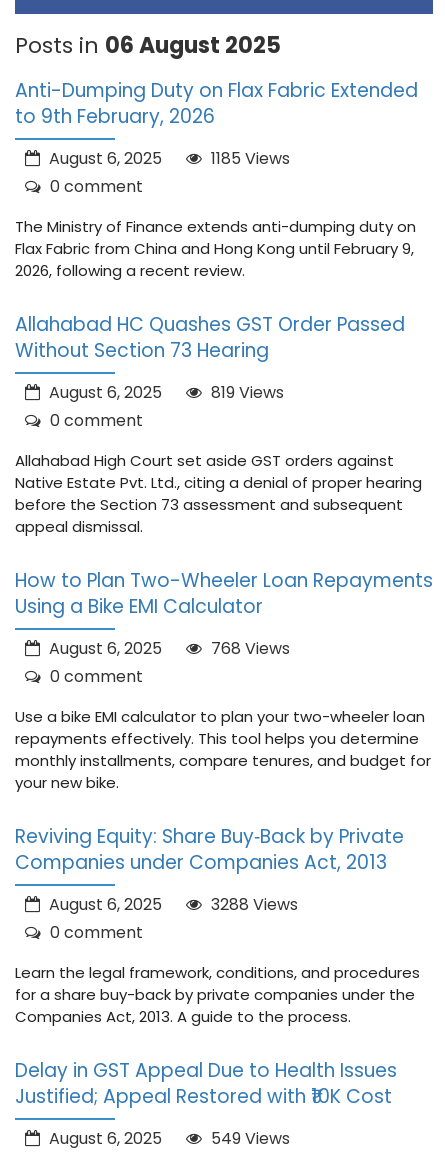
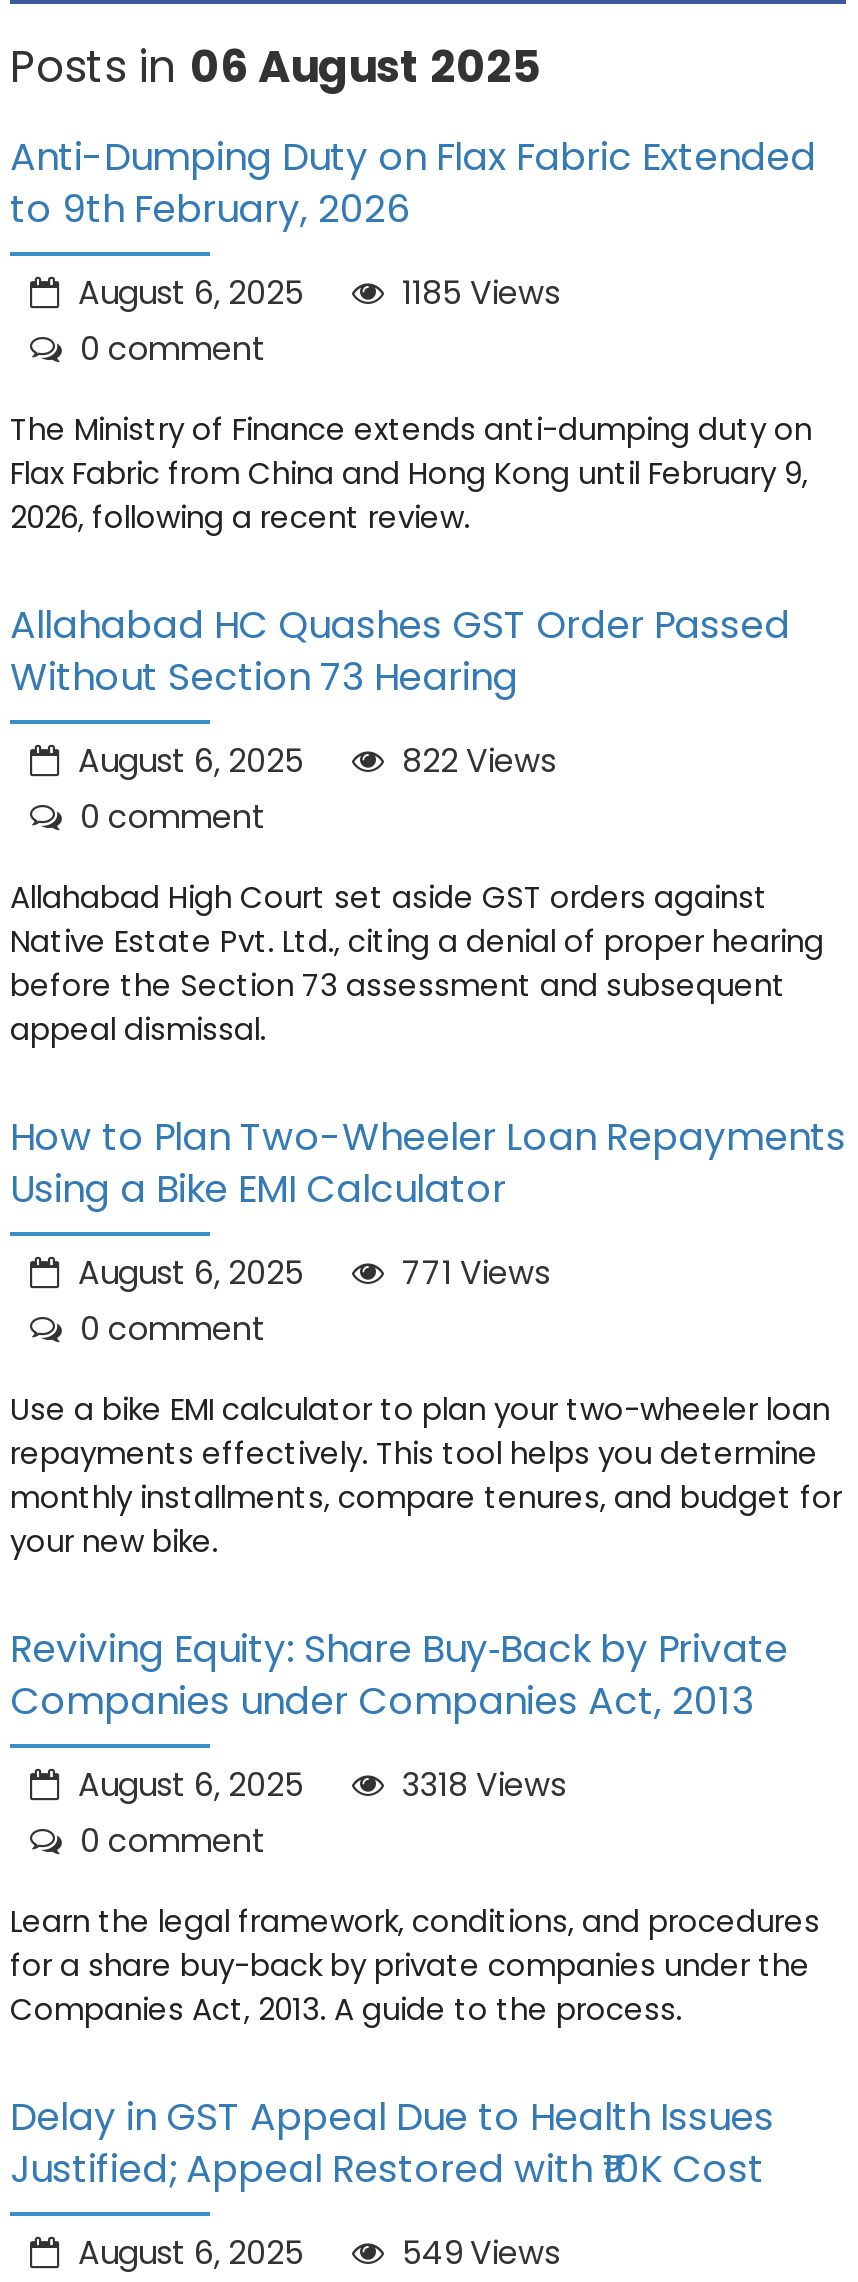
[45,381,284,404] August 6, 2025 819 Views -> [70,738,556,784] August 6, 2025 822 Views
[45,637,290,660] August 6, 2025 768 Views -> [70,1250,550,1296] August 6, 2025 771 Views
[45,893,298,916] August 6, 2025 3288 Views -> [70,1762,566,1808] August 6, 2025 3318 Views

